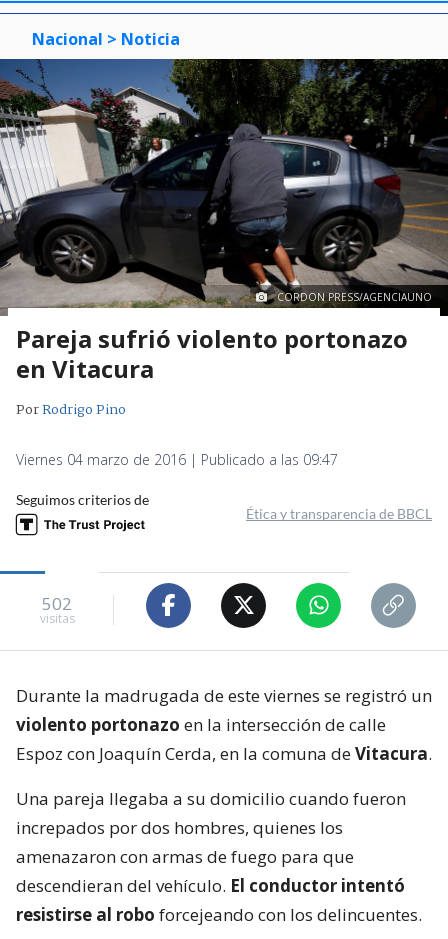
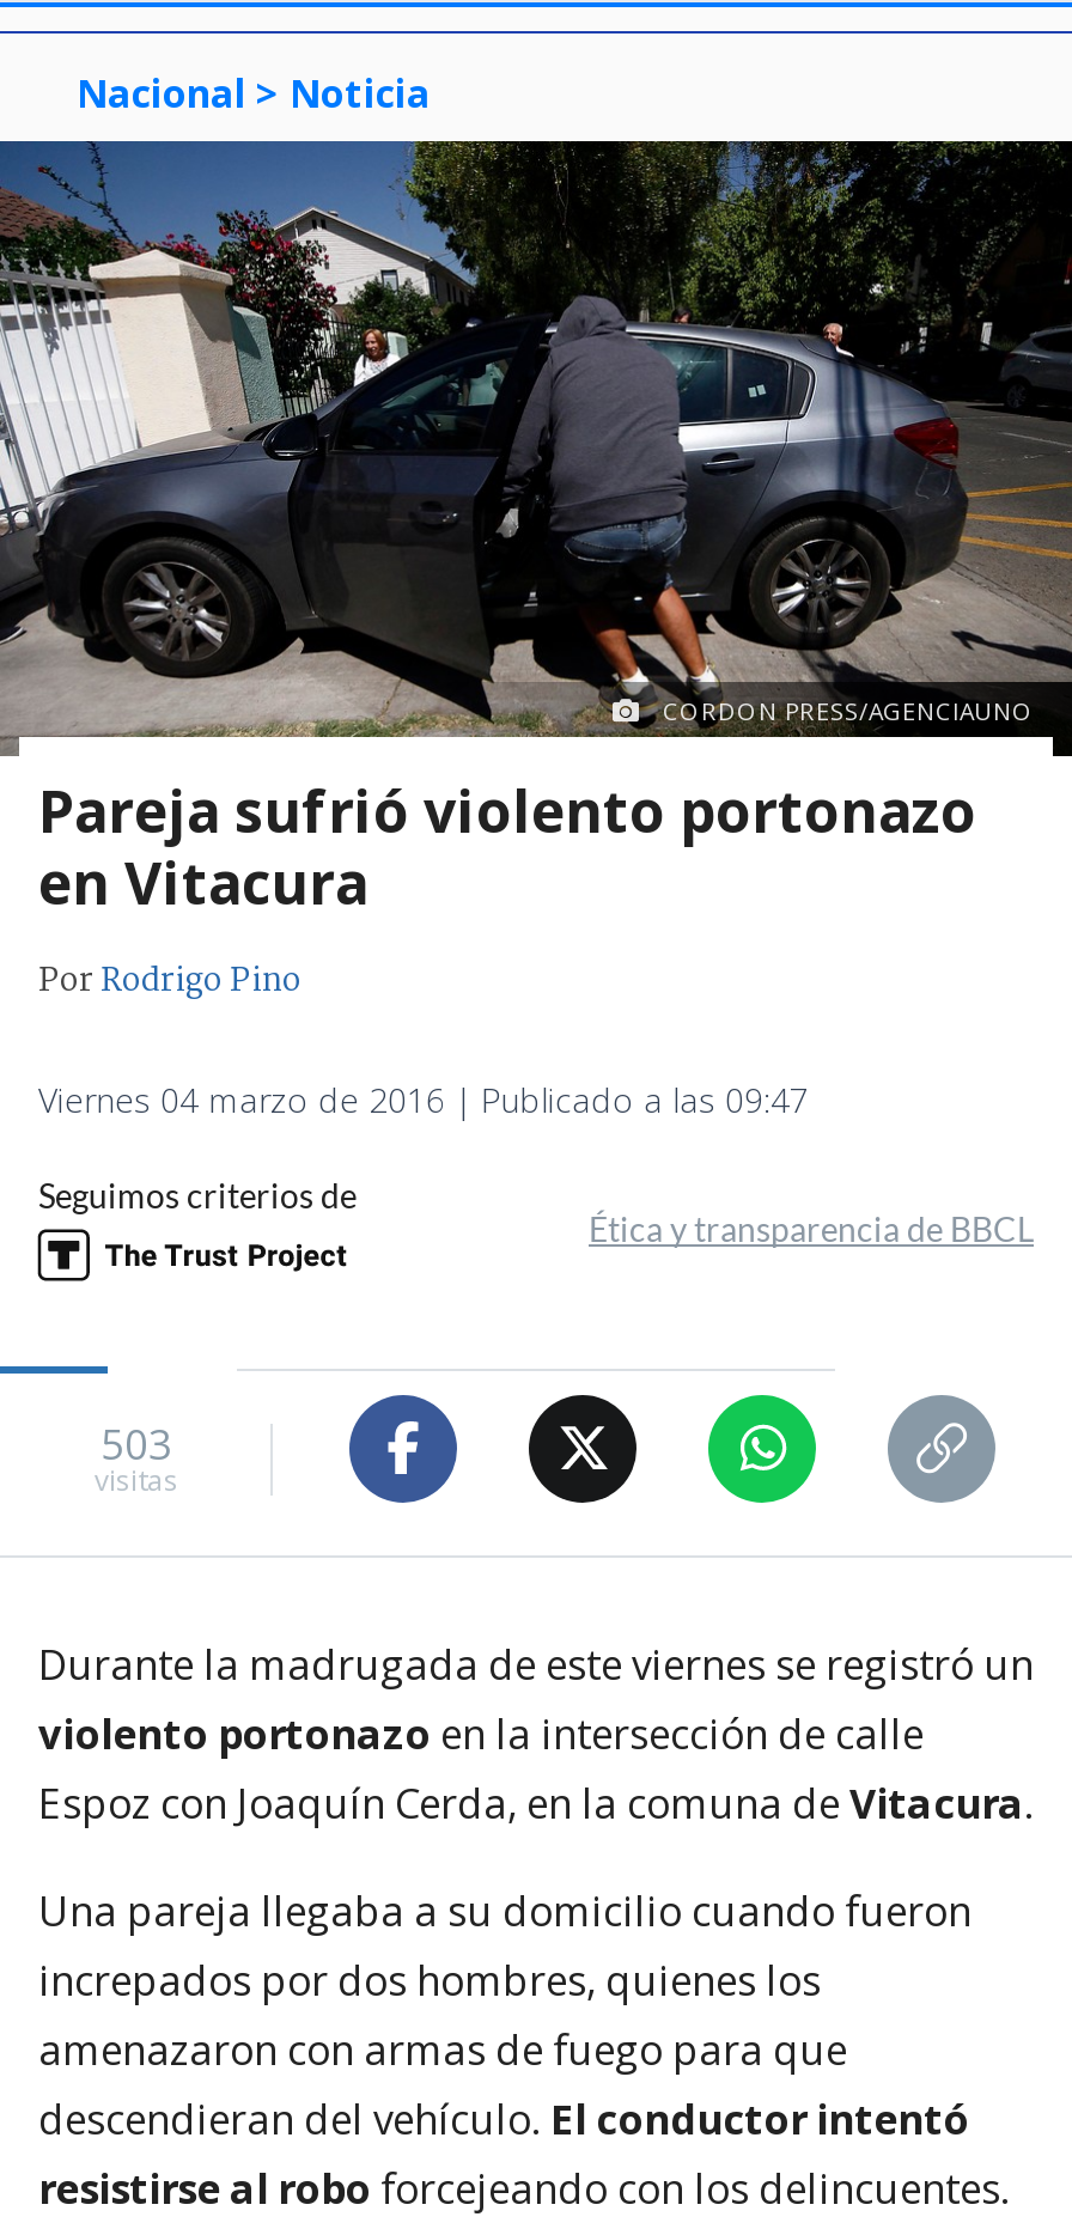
[42,592,72,615] 502 -> [100,1417,172,1472] 503

